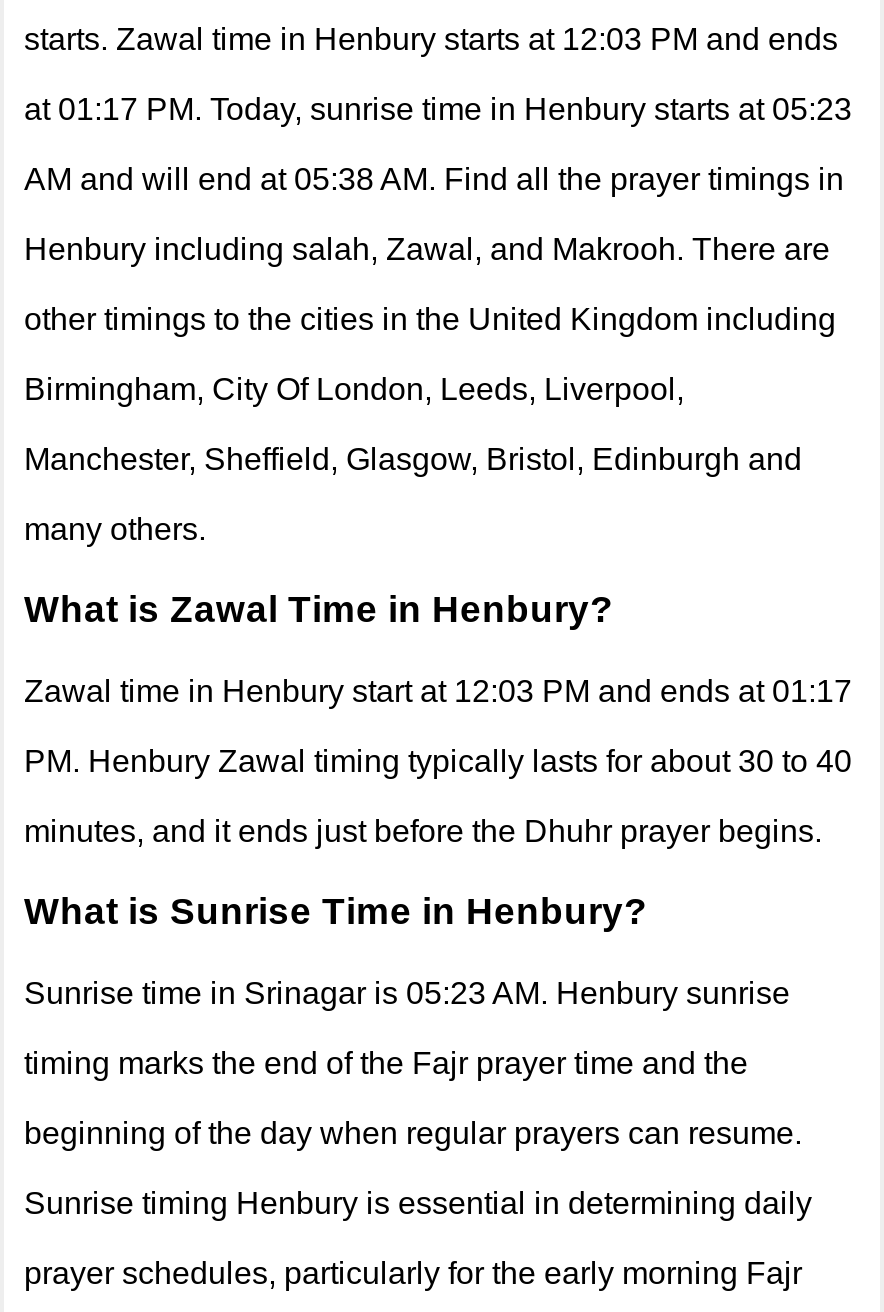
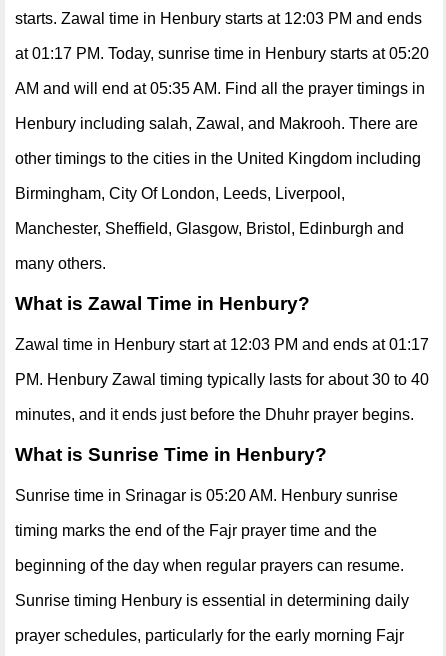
[24,91,852,125] at 01:17 PM. Today, sunrise time in Henbury starts at 05:23 -> [15,45,429,62] at 01:17 PM. Today, sunrise time in Henbury starts at 05:20
[24,161,844,195] AM and will end at 05:38 AM. Find all the prayer timings in -> [15,80,425,97] AM and will end at 05:35 AM. Find all the prayer timings in
[24,975,790,1009] Sunrise time in Srinagar is 05:23 AM. Henbury sunrise -> [15,487,398,504] Sunrise time in Srinagar is 05:20 AM. Henbury sunrise

